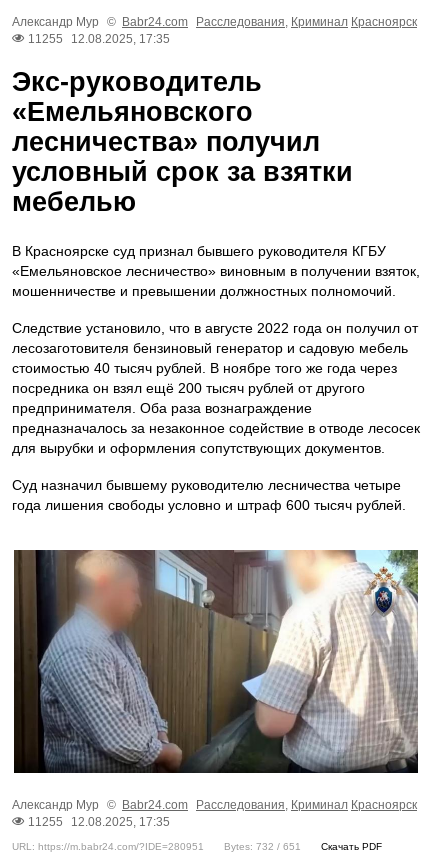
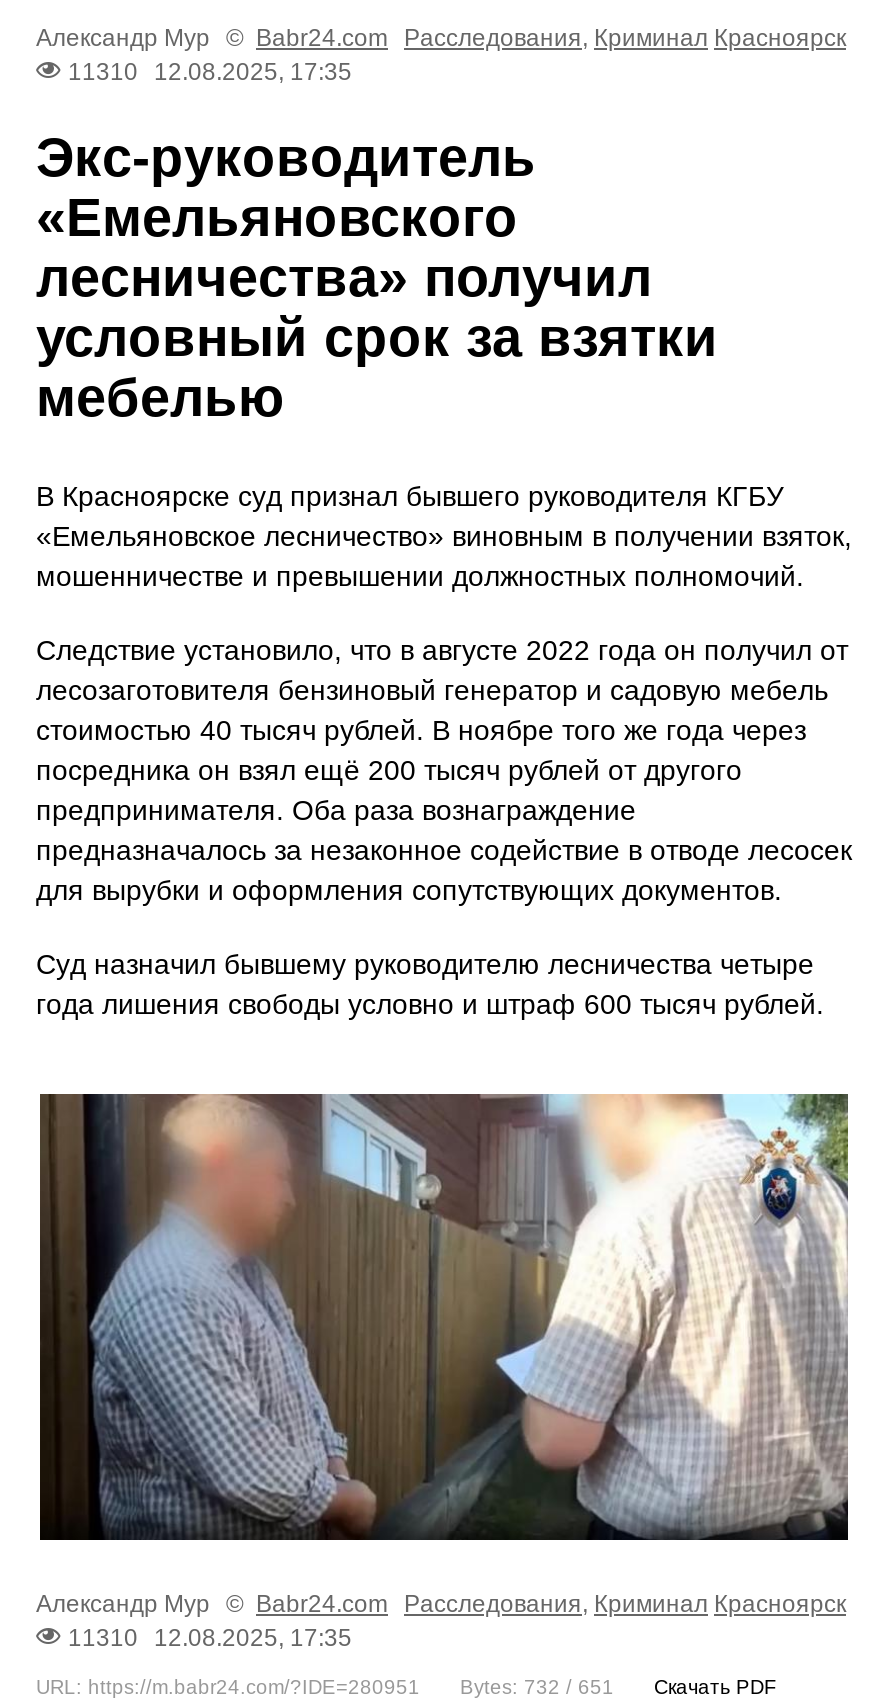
[28,32,170,46] 11255 12.08.2025, 17:35 -> [68,58,352,86] 11310 12.08.2025, 17:35
[28,815,170,829] 11255 12.08.2025, 17:35 -> [68,1624,352,1652] 11310 12.08.2025, 17:35

